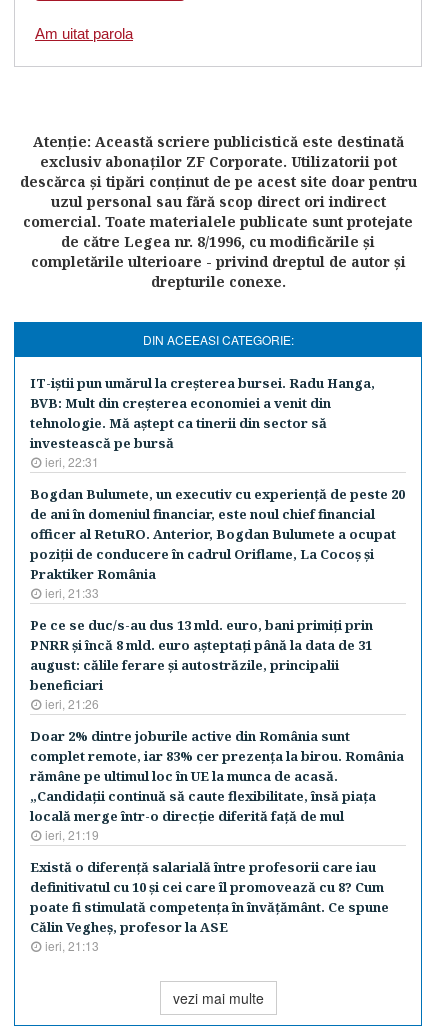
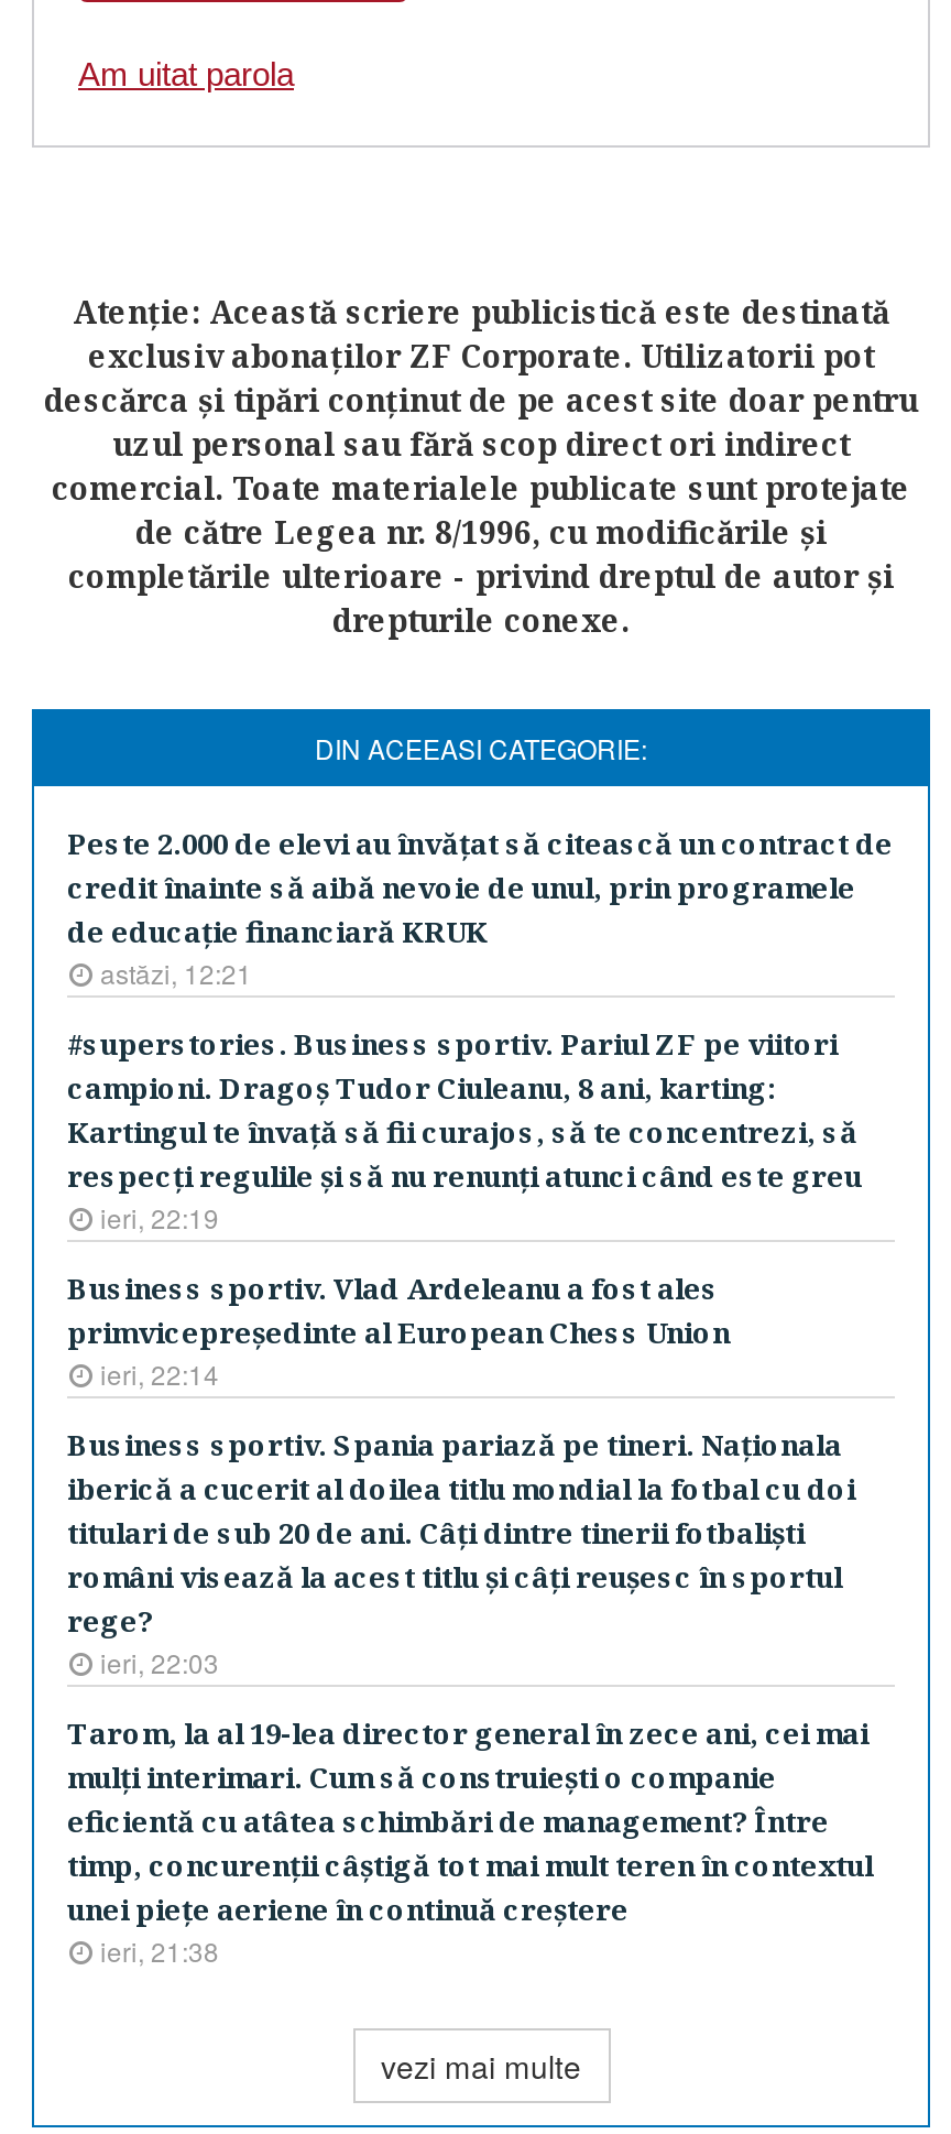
[30,374,375,470] IT-iştii pun umărul la creşterea bursei. Radu Hanga, | BVB: Mult din creşterea economiei a venit din | tehnologie. Mă aştept ca tinerii din sector să | investească pe bursă | ieri, 22:31 -> [67,824,893,991] Peste 2.000 de elevi au învăţat să citească un contract de | credit înainte să aibă nevoie de unul, prin programele | de educaţie financiară KRUK | astăzi, 12:21
[30,485,405,601] Bogdan Bulumete, un executiv cu experienţă de peste 20 | de ani în domeniul financiar, este noul chief financial | officer al RetuRO. Anterior, Bogdan Bulumete a ocupat | poziţii de conducere în cadrul Oriflame, La Cocoş şi | Praktiker România | ieri, 21:33 -> [67,1024,862,1235] #superstories. Business sportiv. Pariul ZF pe viitori | campioni. Dragoş Tudor Ciuleanu, 8 ani, karting: | Kartingul te învaţă să fii curajos, să te concentrezi, să | respecţi regulile şi să nu renunţi atunci când este greu | ieri, 22:19
[30,616,373,712] Pe ce se duc/s-au dus 13 mld. euro, bani primiţi prin | PNRR şi încă 8 mld. euro aşteptaţi până la data de 31 | august: călile ferare şi autostrăzile, principalii | beneficiari | ieri, 21:26 -> [67,1269,730,1392] Business sportiv. Vlad Ardeleanu a fost ales | primvicepreşedinte al European Chess Union | ieri, 22:14
[30,727,404,843] Doar 2% dintre joburile active din România sunt | complet remote, iar 83% cer prezenţa la birou. România | rămâne pe ultimul loc în UE la munca de acasă. | „Candidaţii continuă să caute flexibilitate, însă piaţa | locală merge într-o direcţie diferită faţă de mul | ieri, 21:19 -> [67,1425,855,1680] Business sportiv. Spania pariază pe tineri. Naţionala | iberică a cucerit al doilea titlu mondial la fotbal cu doi | titulari de sub 20 de ani. Câţi dintre tinerii fotbalişti | români visează la acest titlu şi câţi reuşesc în sportul | rege? | ieri, 22:03
[30,858,389,954] Există o diferenţă salarială între profesorii care iau | definitivatul cu 10 şi cei care îl promovează cu 8? Cum | poate fi stimulată competenţa în învăţământ. Ce spune | Călin Vegheş, profesor la ASE | ieri, 21:13 -> [67,1713,873,1969] Tarom, la al 19-lea director general în zece ani, cei mai | mulţi interimari. Cum să construieşti o companie | eficientă cu atâtea schimbări de management? Între | timp, concurenţii câştigă tot mai mult teren în contextul | unei pieţe aeriene în continuă creştere | ieri, 21:38

